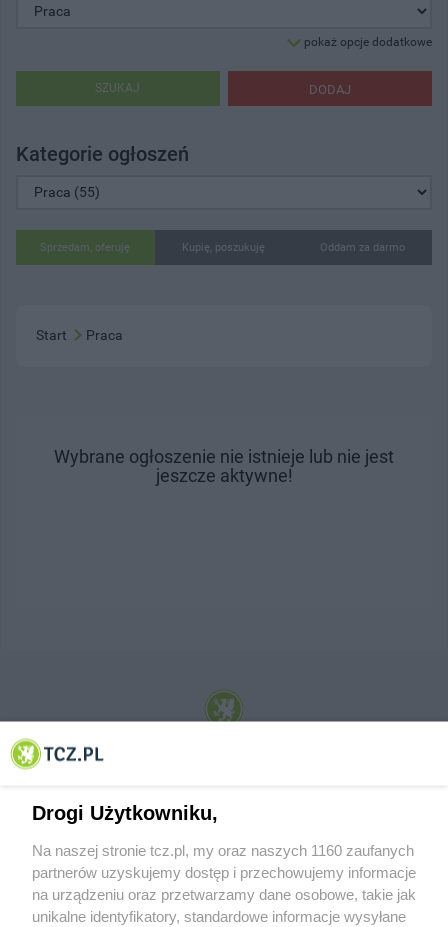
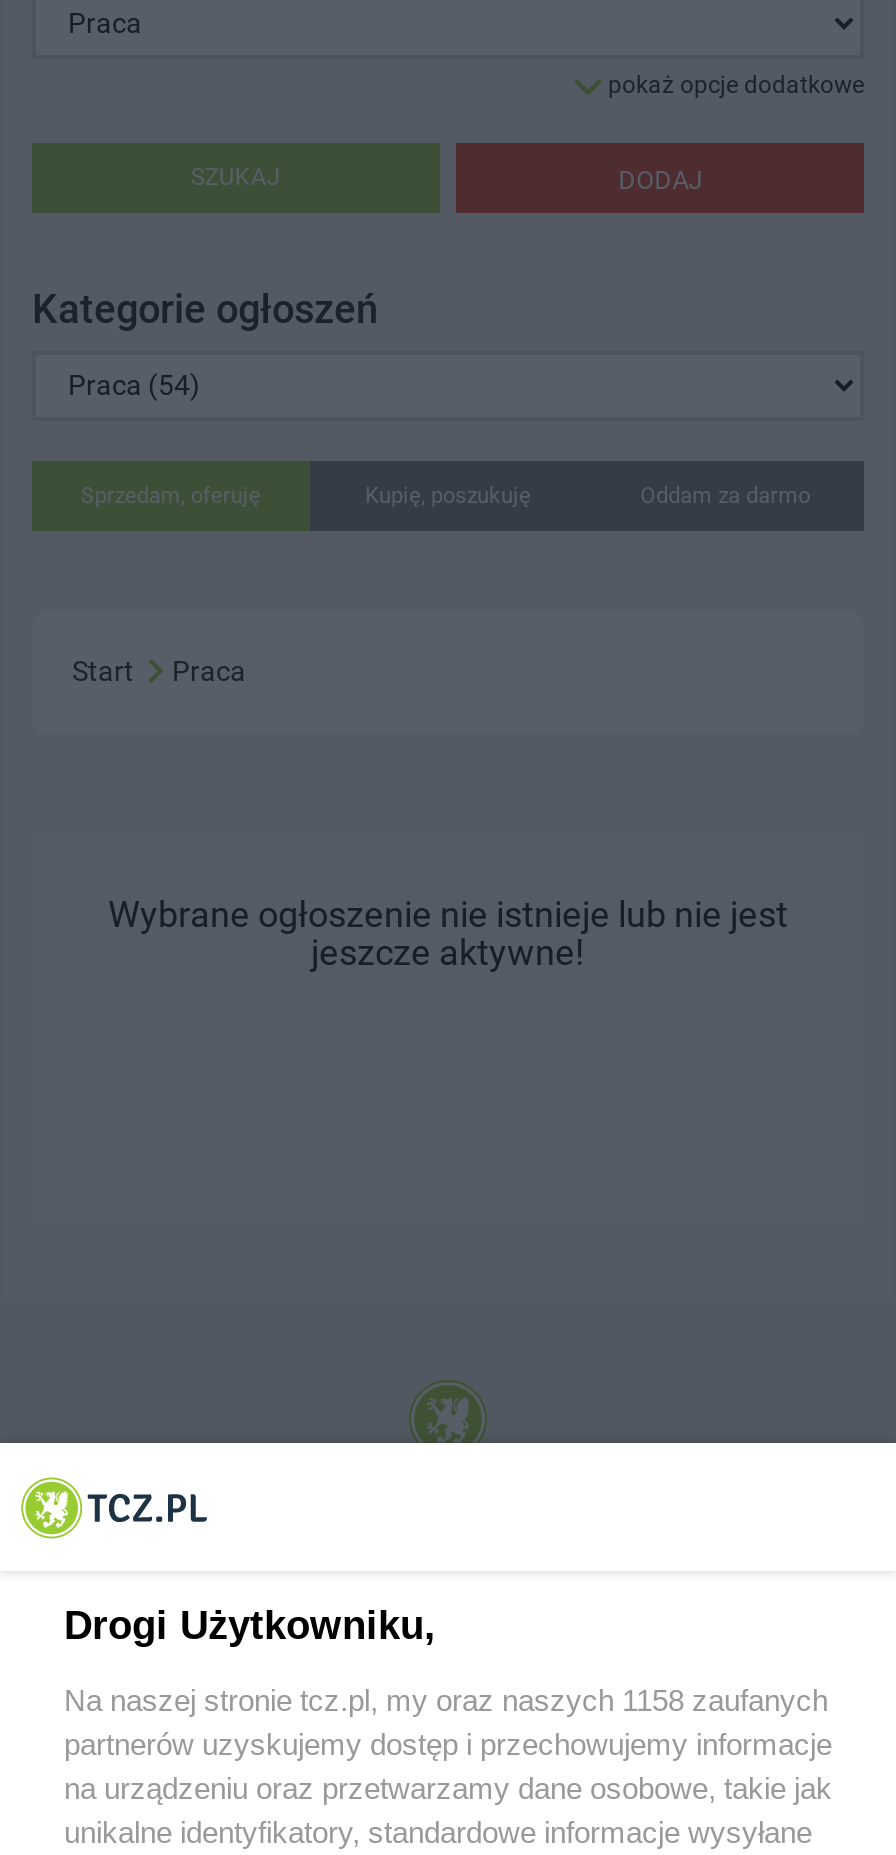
[32,841,414,858] Na naszej stronie tcz.pl, my oraz naszych 1160 zaufanych -> [64,1683,828,1717] Na naszej stronie tcz.pl, my oraz naszych 1158 zaufanych

